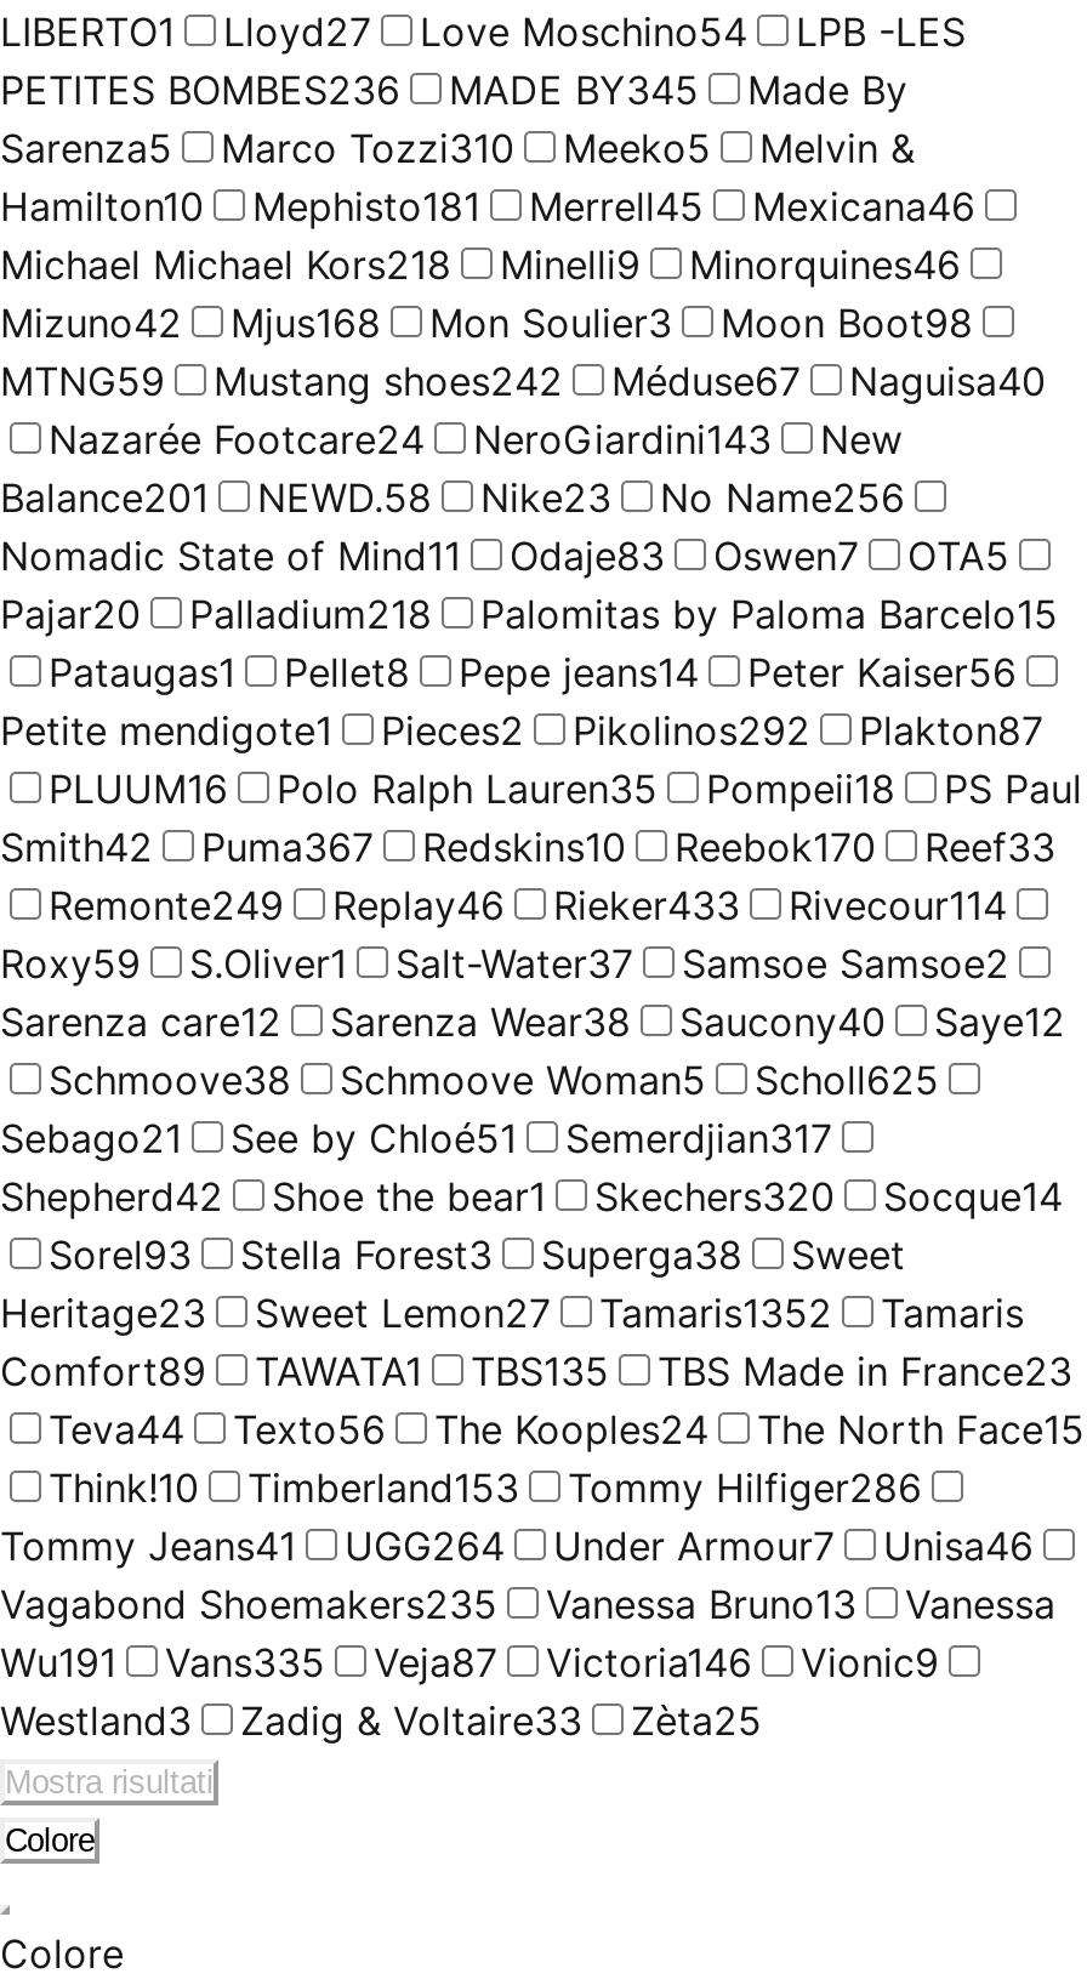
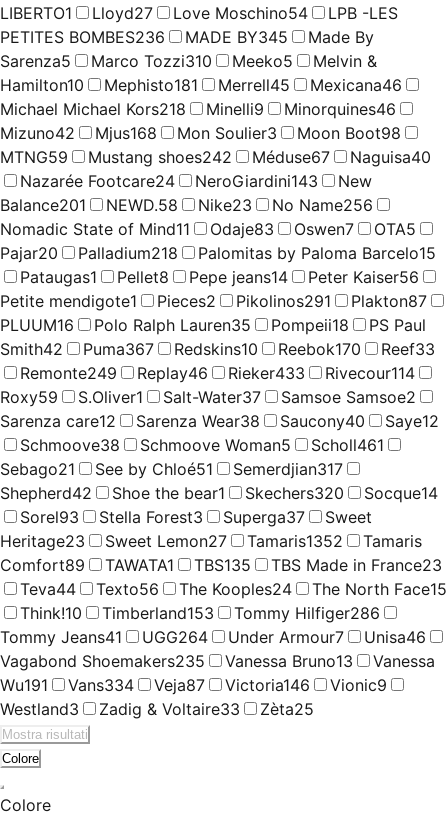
[0,706,1043,754] Petite mendigote1 Pieces2 Pikolinos292 Plakton87 -> [0,291,427,311] Petite mendigote1 Pieces2 Pikolinos291 Plakton87
[49,1055,939,1104] Schmoove38 Schmoove Woman5 Scholl625 -> [20,435,384,455] Schmoove38 Schmoove Woman5 Scholl461
[49,1230,905,1279] Sorel93 Stella Forest3 Superga38 Sweet -> [20,507,372,527] Sorel93 Stella Forest3 Superga37 Sweet
[0,1638,939,1686] Wu191 Vans335 Veja87 Victoria146 Vionic9 -> [0,675,387,695] Wu191 Vans334 Veja87 Victoria146 Vionic9

